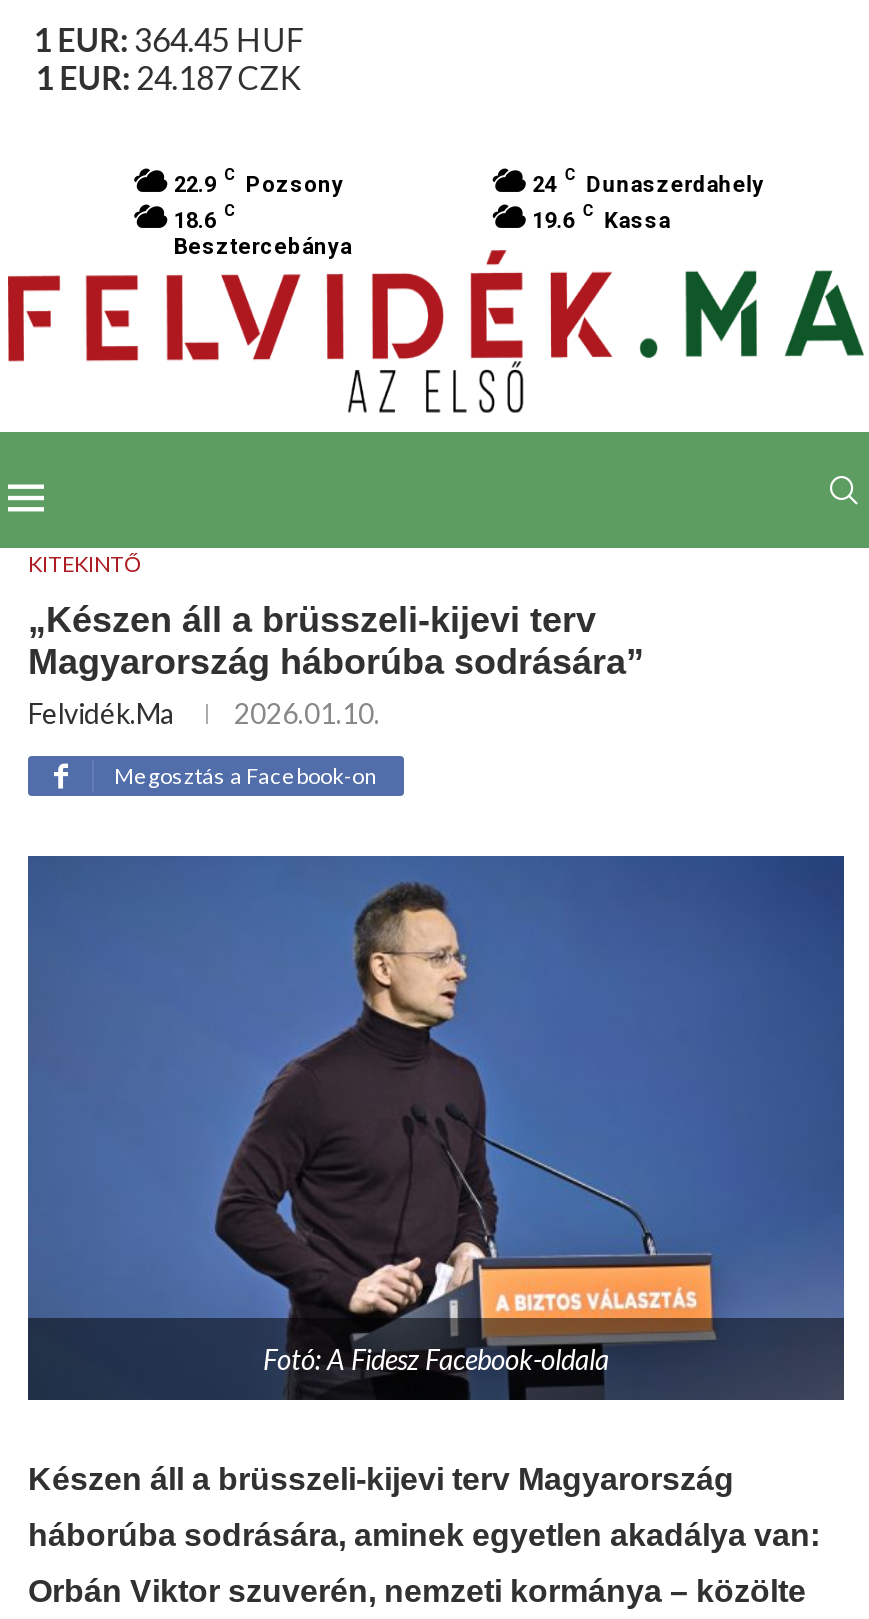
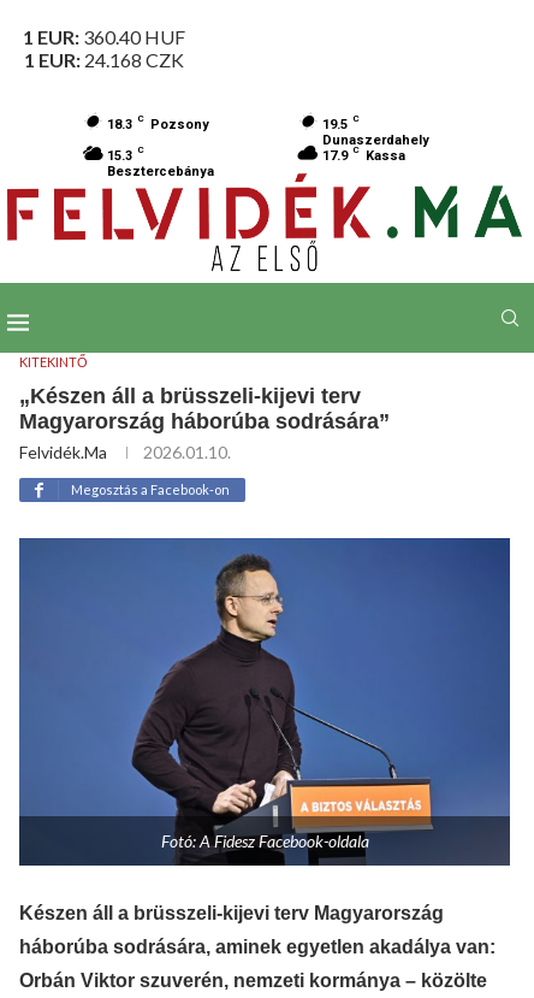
[34,20,304,96] 1 EUR: 364.45 HUF | 1 EUR: 24.187 CZK -> [23,25,185,71] 1 EUR: 360.40 HUF | 1 EUR: 24.168 CZK
[174,166,764,234] 22.9 C Pozsony | 24 C Dunaszerdahely | 18.6 C -> [107,113,430,164] 18.3 C Pozsony | 19.5 C | Dunaszerdahely | 15.3 C
[532,202,670,234] 19.6 C Kassa -> [323,144,406,164] 17.9 C Kassa

